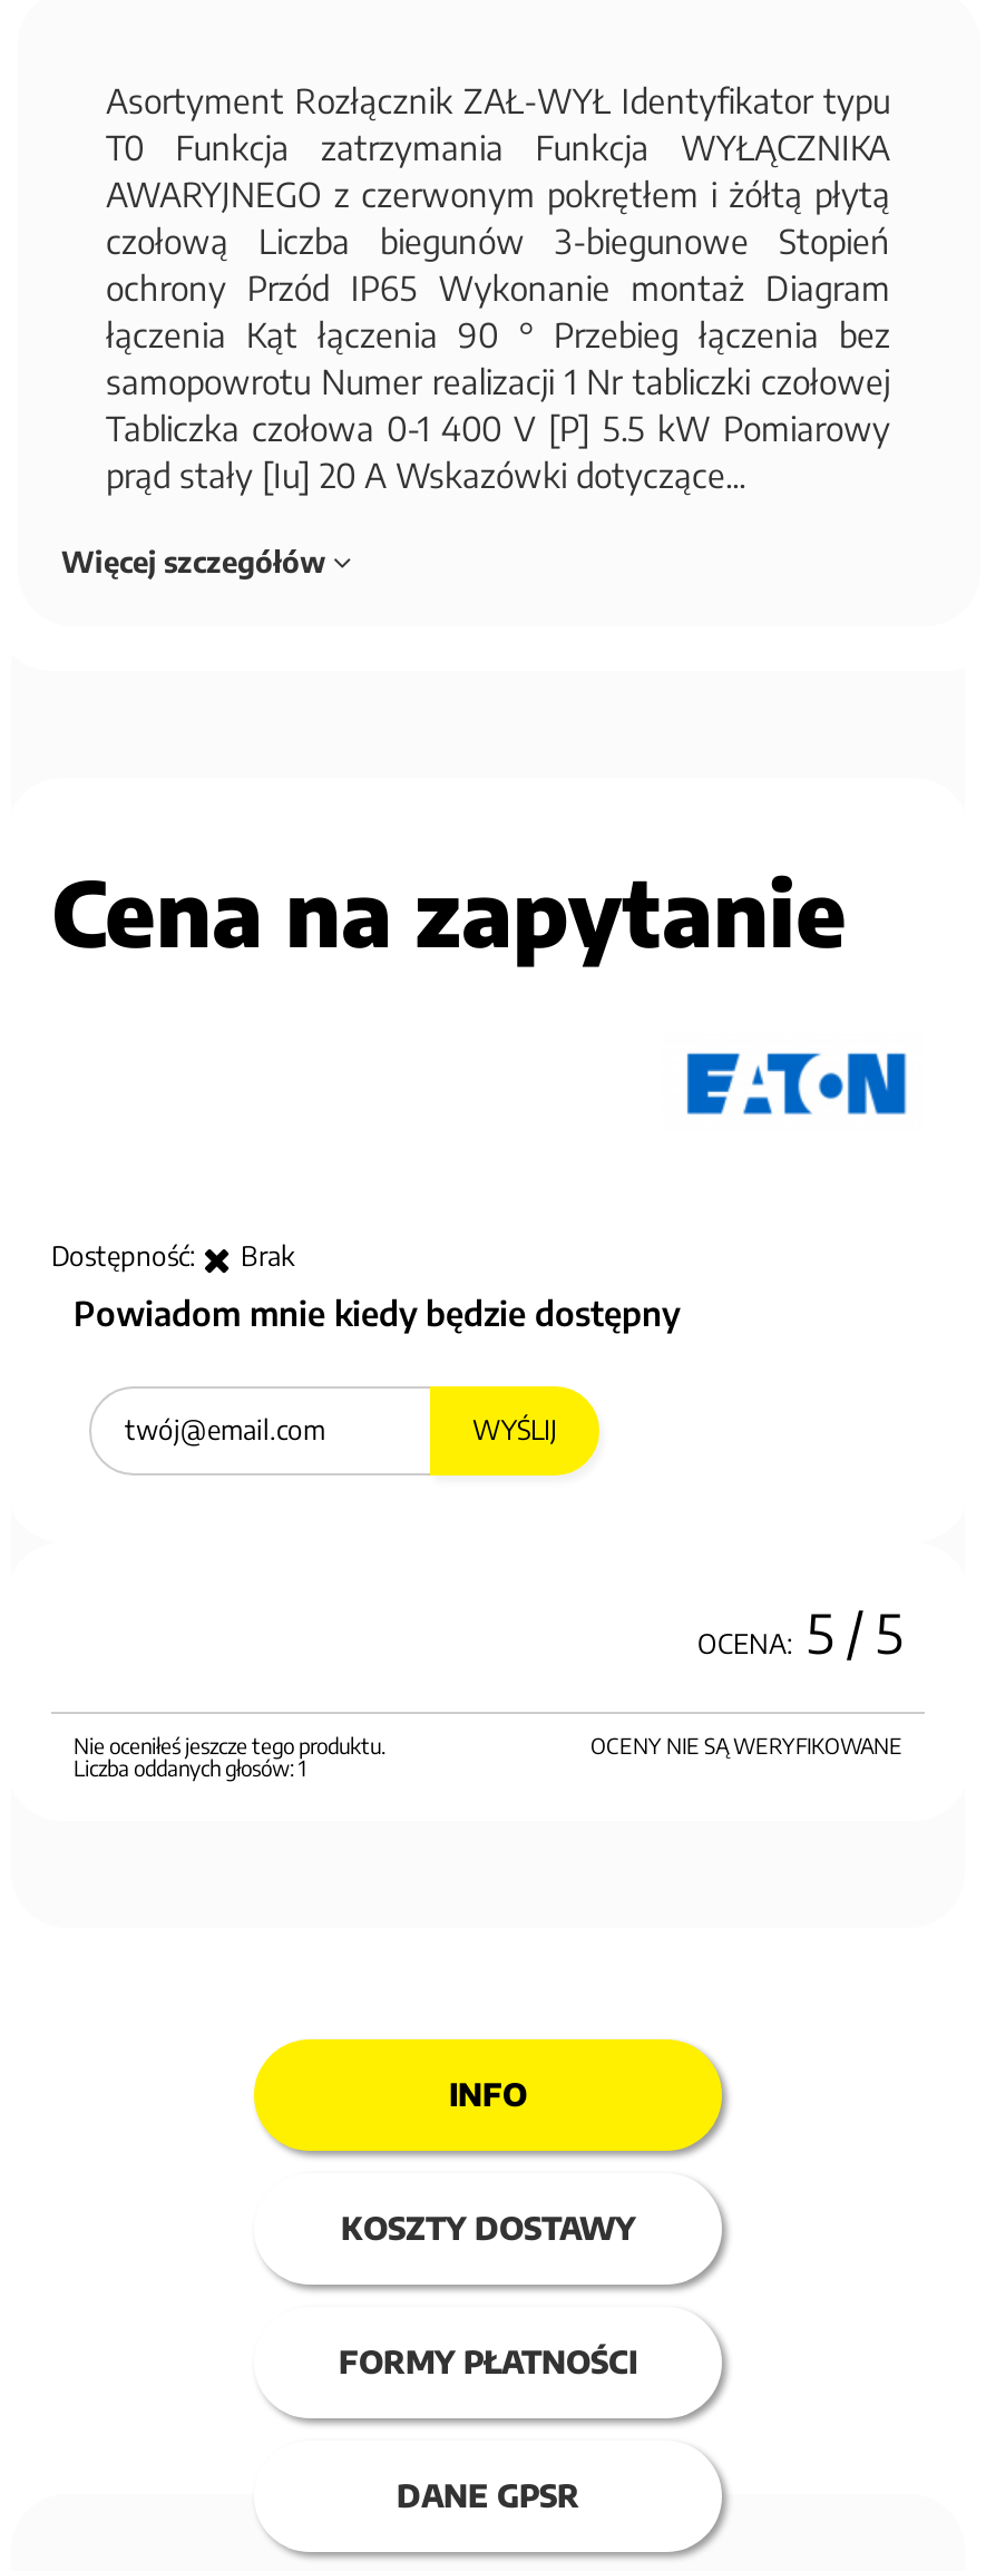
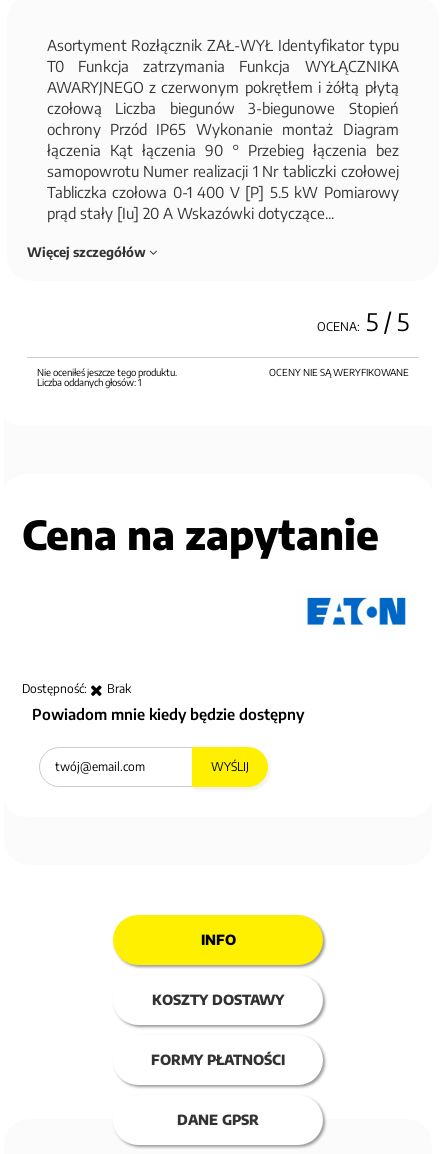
moved [51,856,847,1446] -> [22,509,379,774]: Cena na zapytanie | Dostępność: | Brak | Powiadom mnie kiedy będzie dostępny | WYŚLIJ
moved [74,1598,902,1781] -> [36,306,408,388]: OCENA: 5 / 5 | OCENY NIE SĄ WERYFIKOWANE | Nie oceniłeś jeszcze tego produktu. | Liczba oddanych głosów: 1

